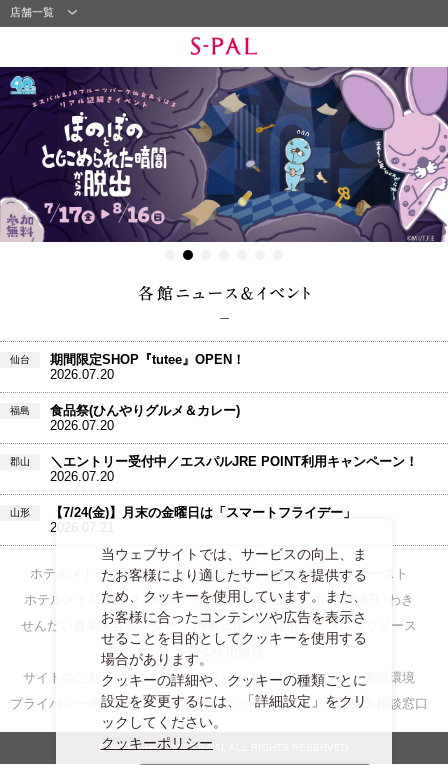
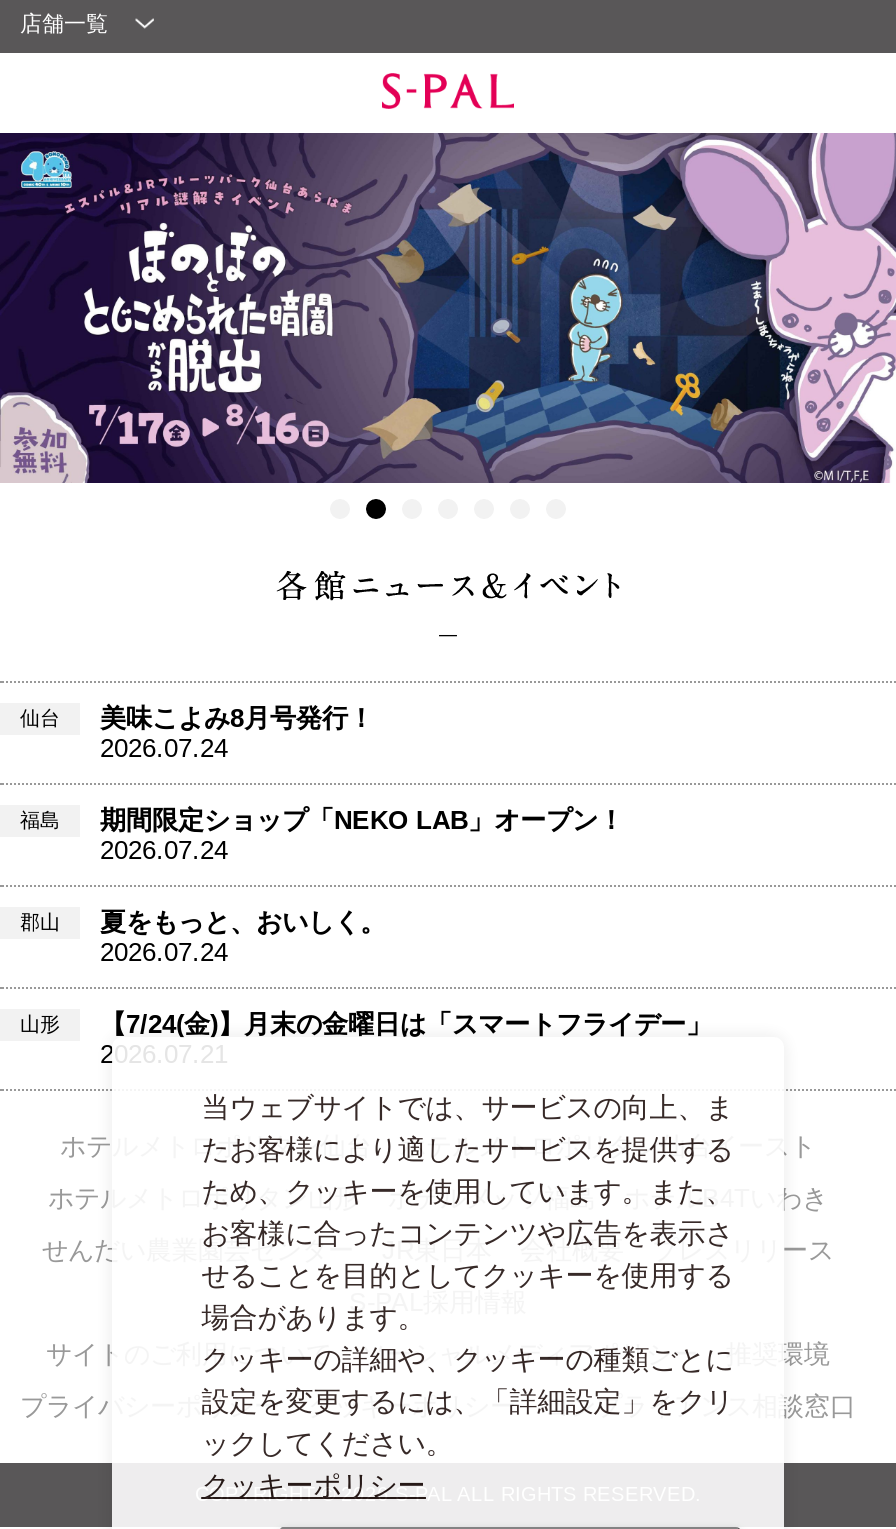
[50,352,245,382] 期間限定SHOP『tutee』OPEN！ | 2026.07.20 -> [100,702,374,762] 美味こよみ8月号発行！ | 2026.07.24
[50,403,240,433] 食品祭(ひんやりグルメ＆カレー) | 2026.07.20 -> [100,804,624,864] 期間限定ショップ「NEKO LAB」オープン！ | 2026.07.24
[50,454,418,484] ＼エントリー受付中／エスパルJRE POINT利用キャンペーン！ | 2026.07.20 -> [100,906,386,966] 夏をもっと、おいしく。 | 2026.07.24

